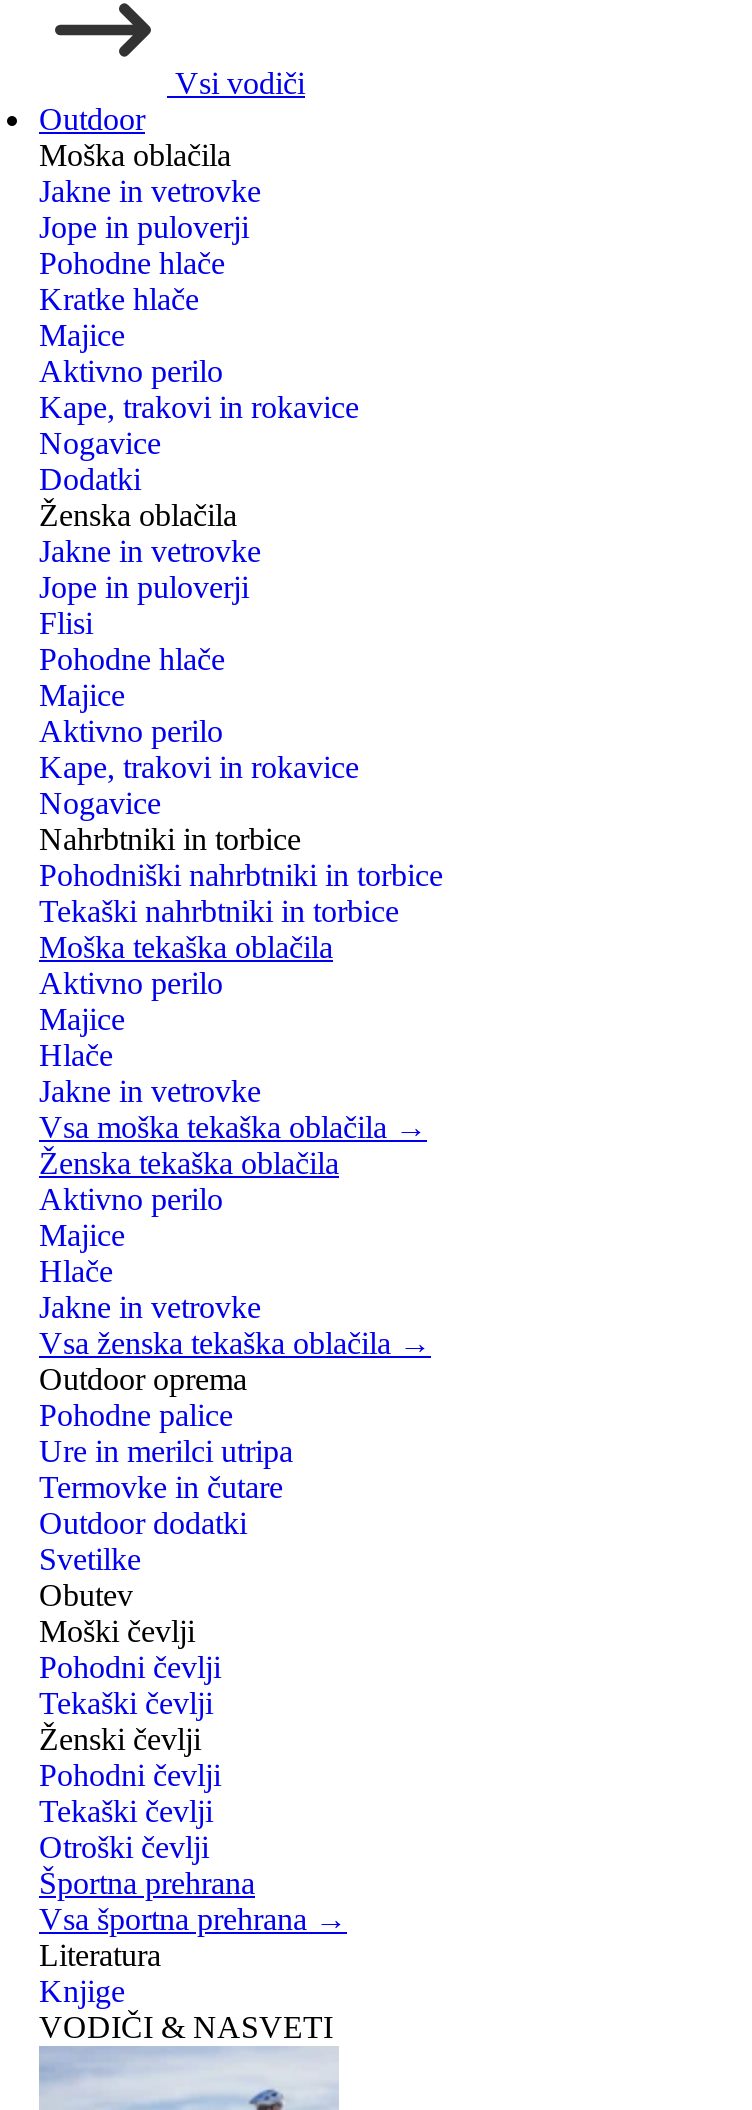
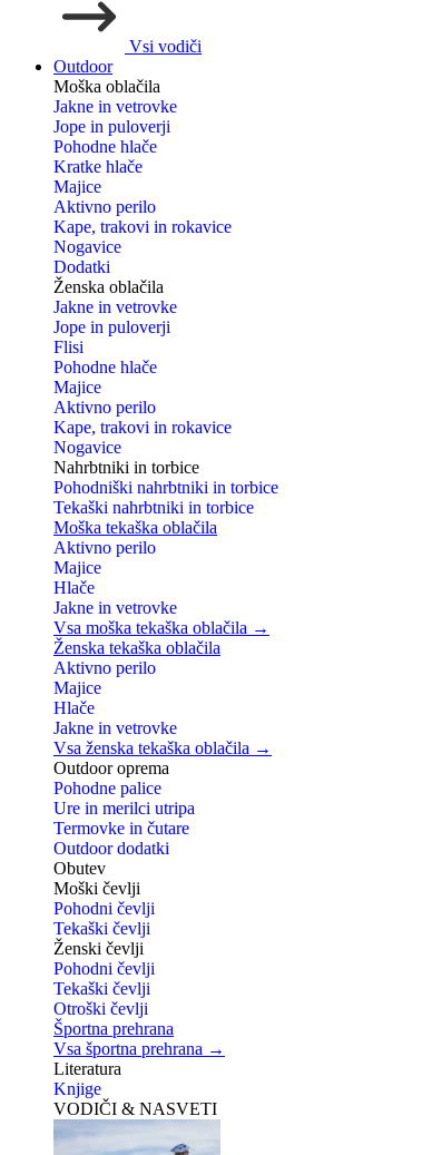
[39,1542,141,1576] Svetilke -> none

